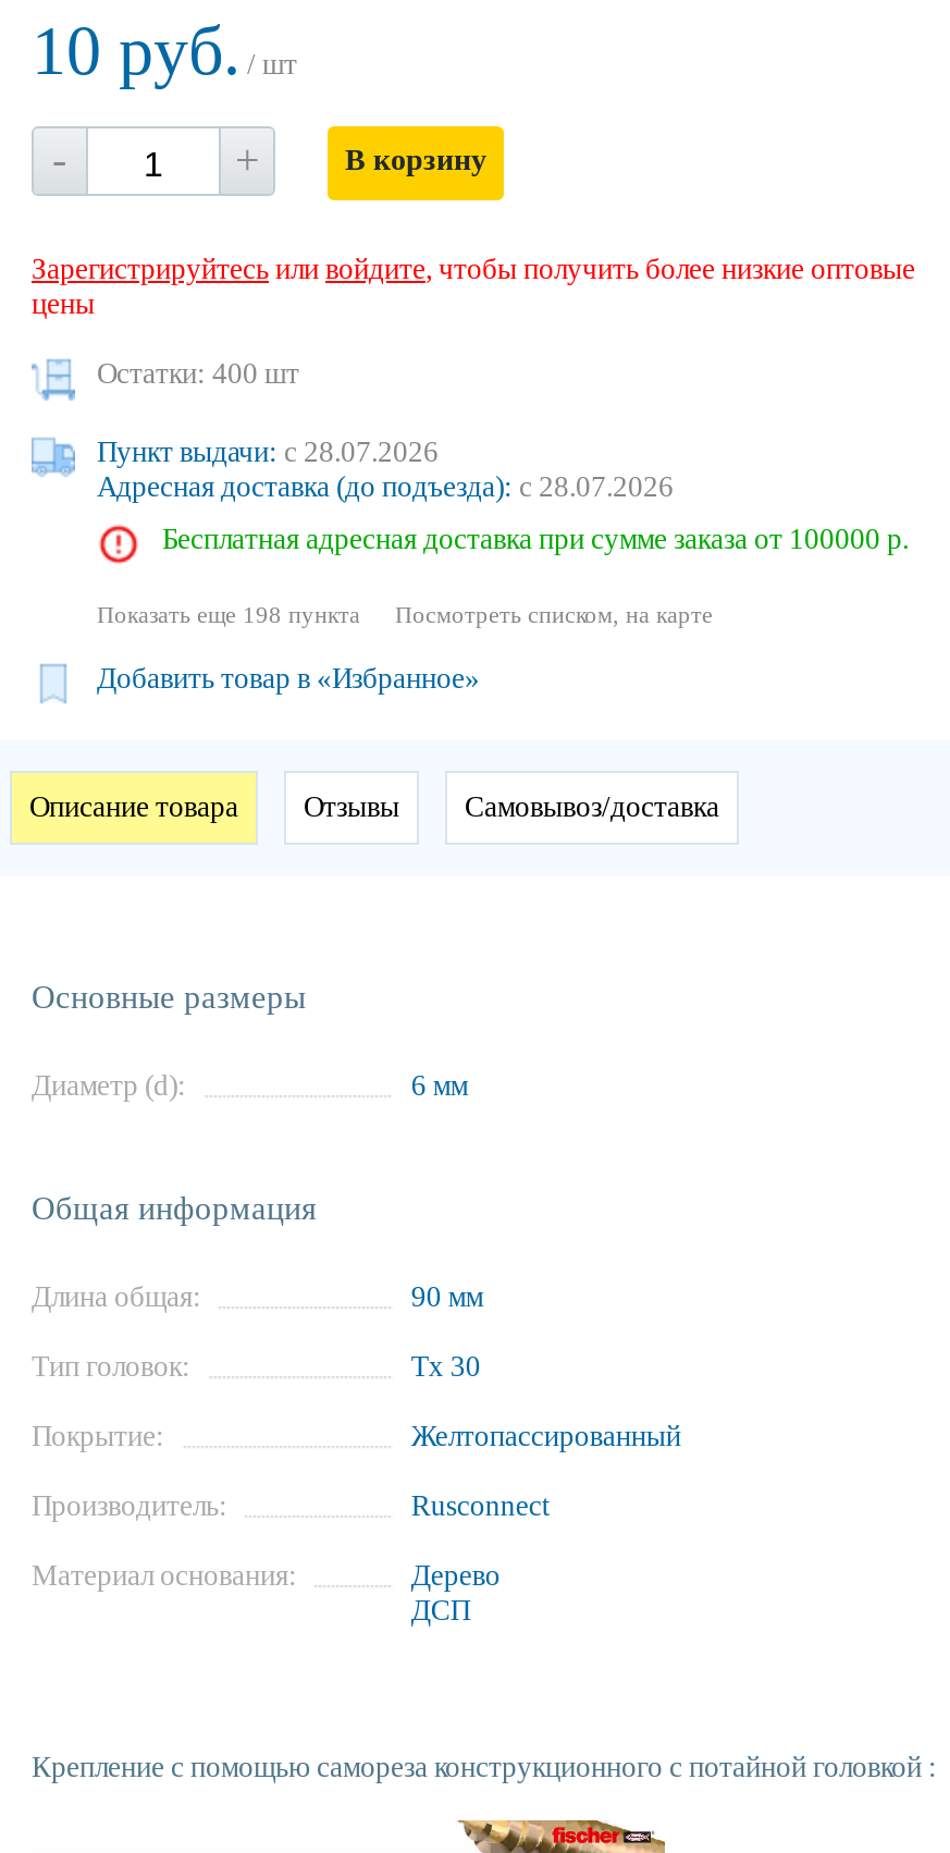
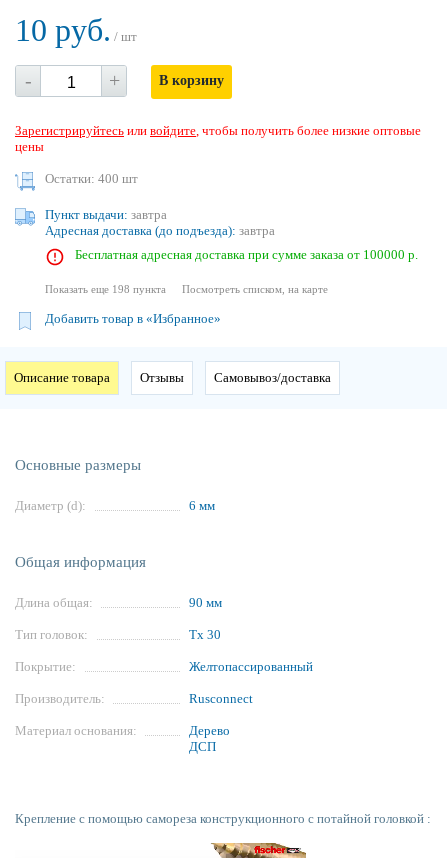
[97,435,674,503] Пункт выдачи: с 28.07.2026 | Адресная доставка (до подъезда): с 28.07.2026 -> [45,207,275,238] Пункт выдачи: завтра | Адресная доставка (до подъезда): завтра

